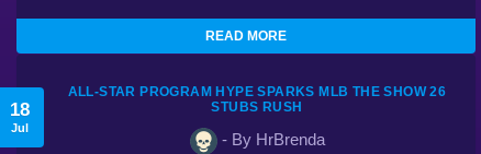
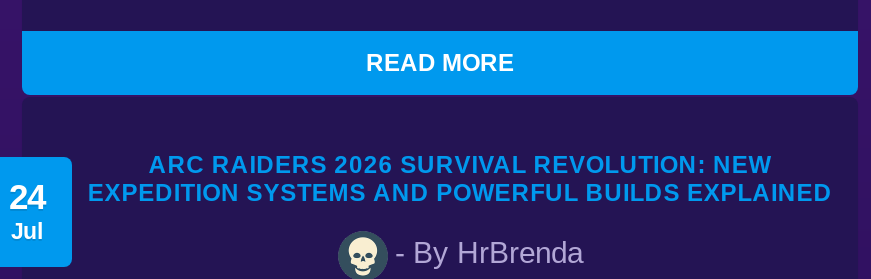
[68,84,446,115] ALL-STAR PROGRAM HYPE SPARKS MLB THE SHOW 26 | STUBS RUSH -> [88,151,832,207] ARC RAIDERS 2026 SURVIVAL REVOLUTION: NEW | EXPEDITION SYSTEMS AND POWERFUL BUILDS EXPLAINED
[9,99,29,121] 18 -> [9,178,45,218] 24

